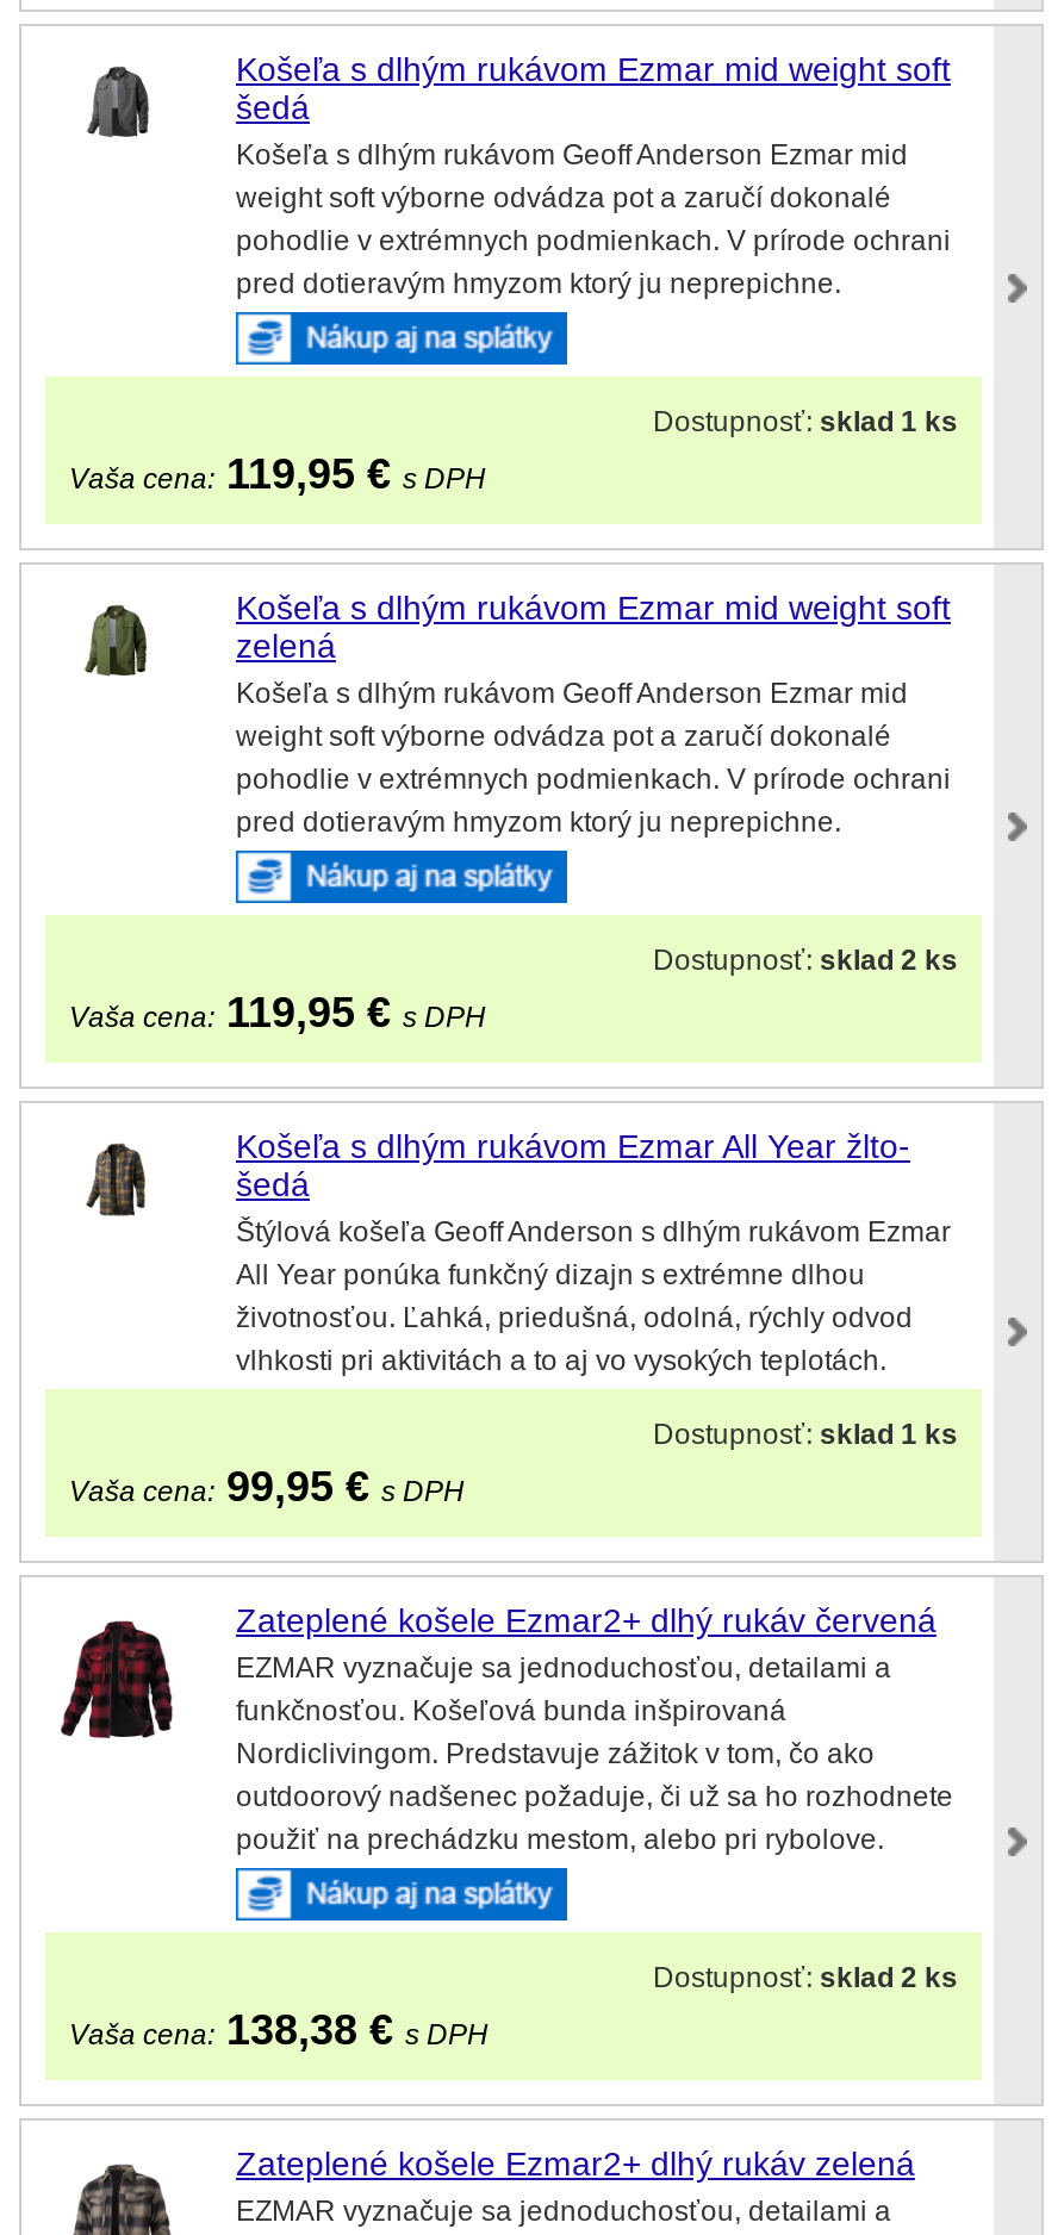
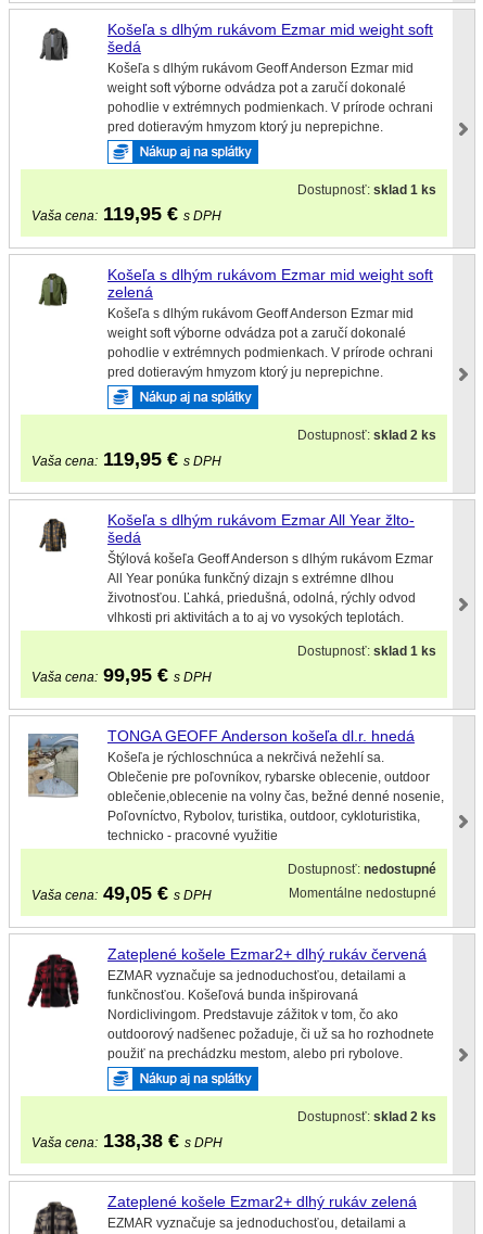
none -> [27,727,444,904] [image] | TONGA GEOFF Anderson košeľa dl.r. hnedá | Košeľa je rýchloschnúca a nekrčivá nežehlí sa. | Oblečenie pre poľovníkov, rybarske oblecenie, outdoor | oblečenie,oblecenie na volny čas, bežné denné nosenie, | Poľovníctvo, Rybolov, turistika, outdoor, cykloturistika, | technicko - pracovné využitie | Dostupnosť: nedostupné | Vaša cena: 49,05 € s DPH | Momentálne nedostupné

